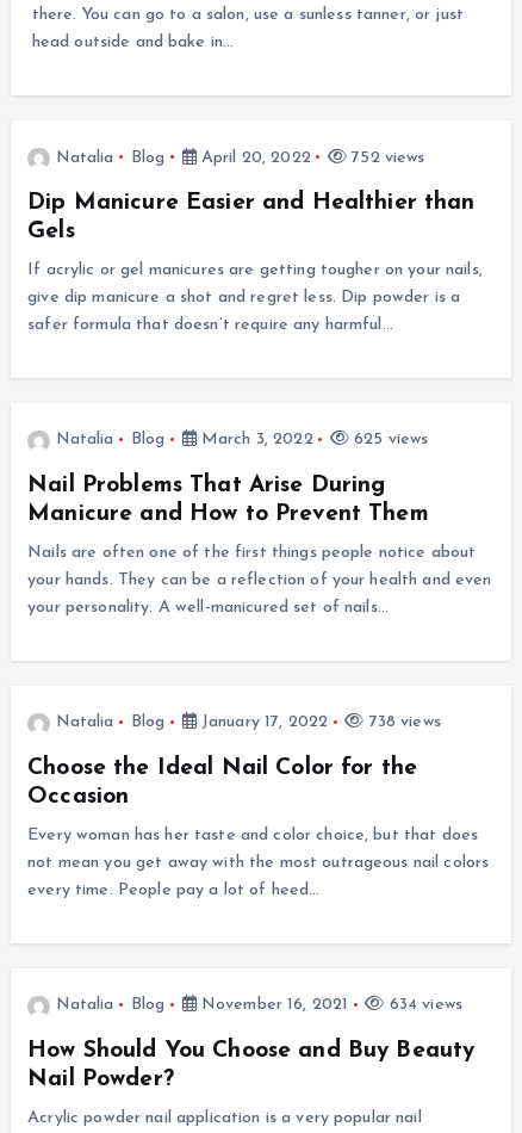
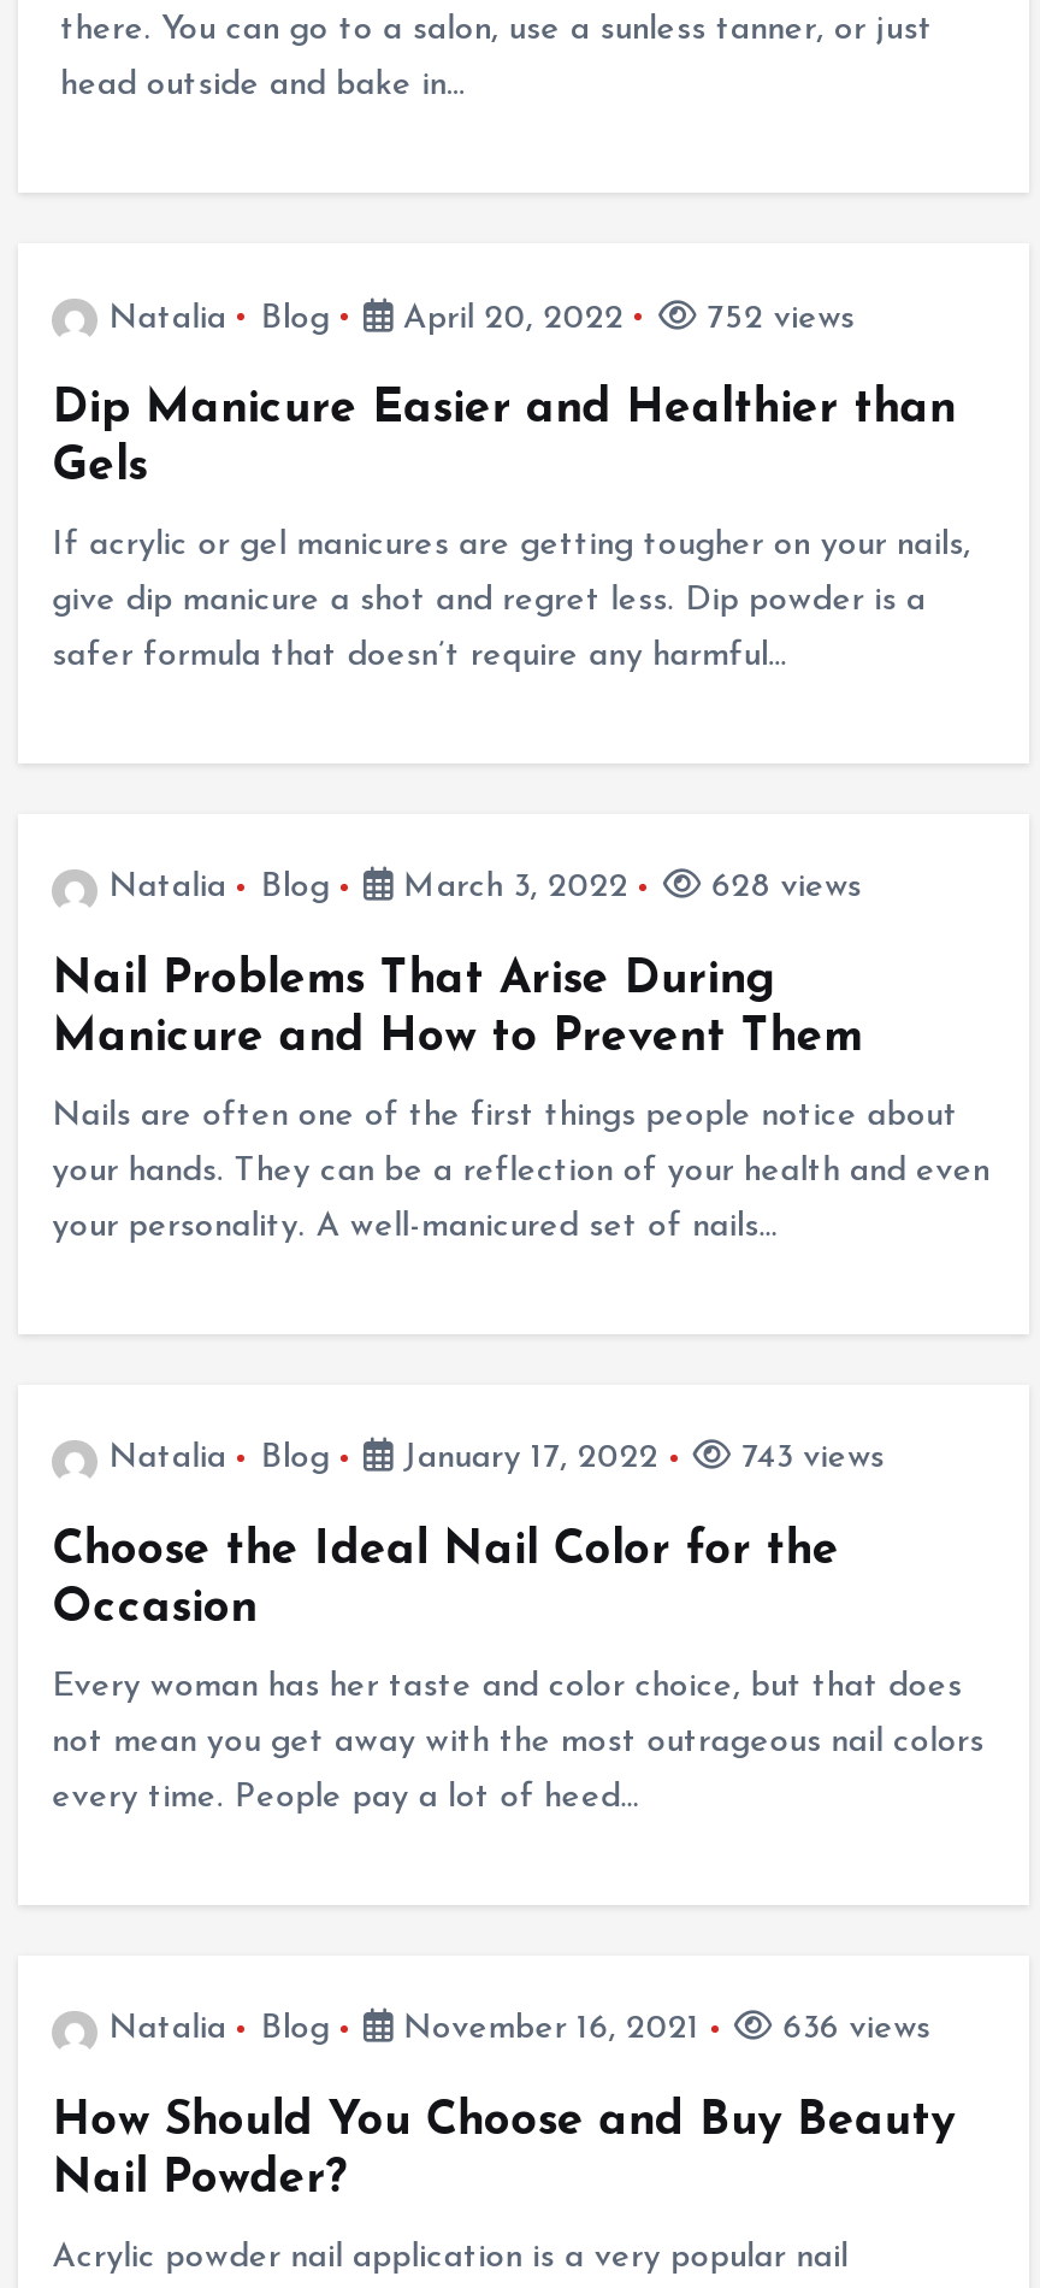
[349,431,428,449] 625 views -> [702,871,862,907] 628 views
[364,714,441,732] 738 views -> [732,1441,884,1478] 743 views
[384,996,462,1014] 634 views -> [773,2012,930,2048] 636 views

